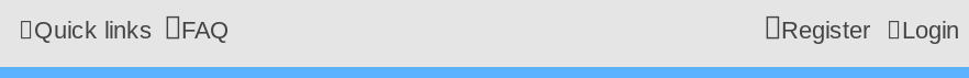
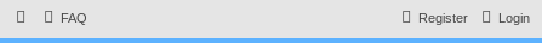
[34,16,153,43] Quick links -> none

